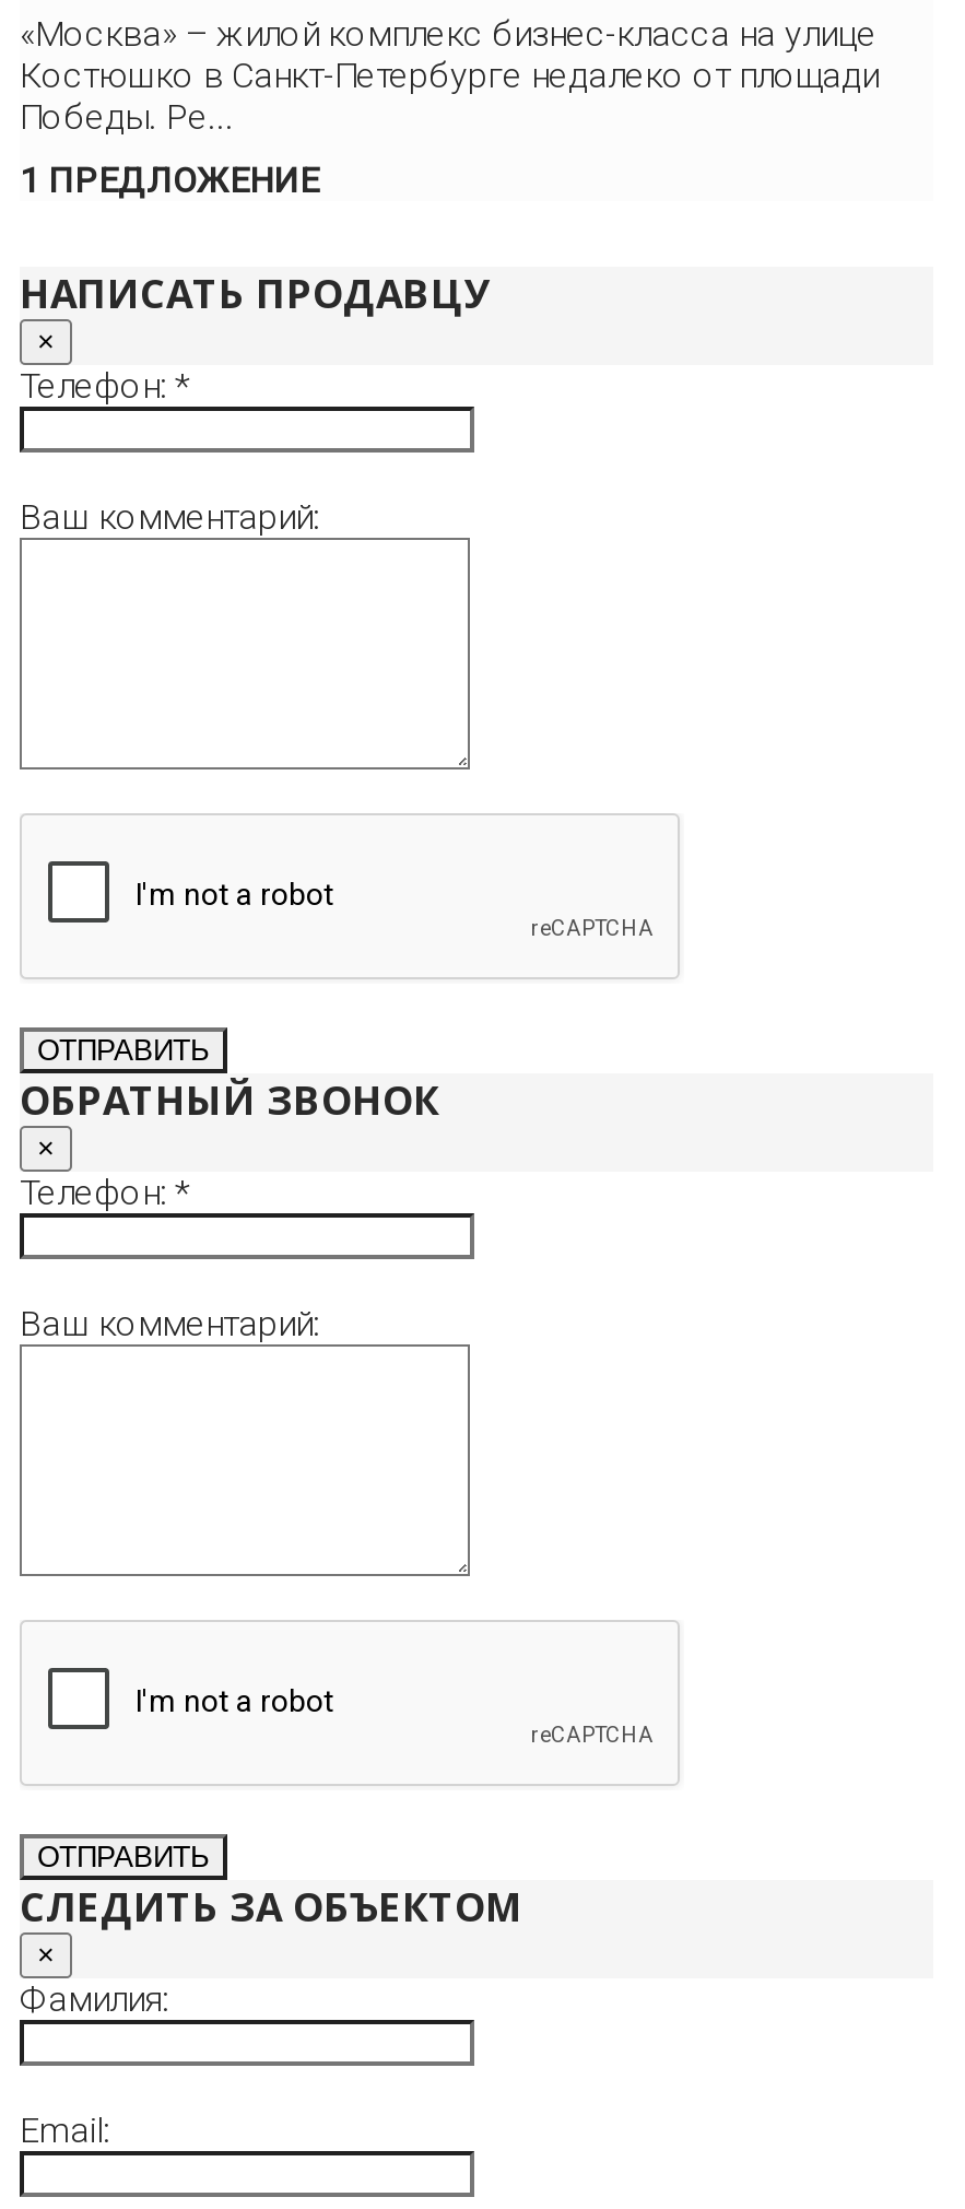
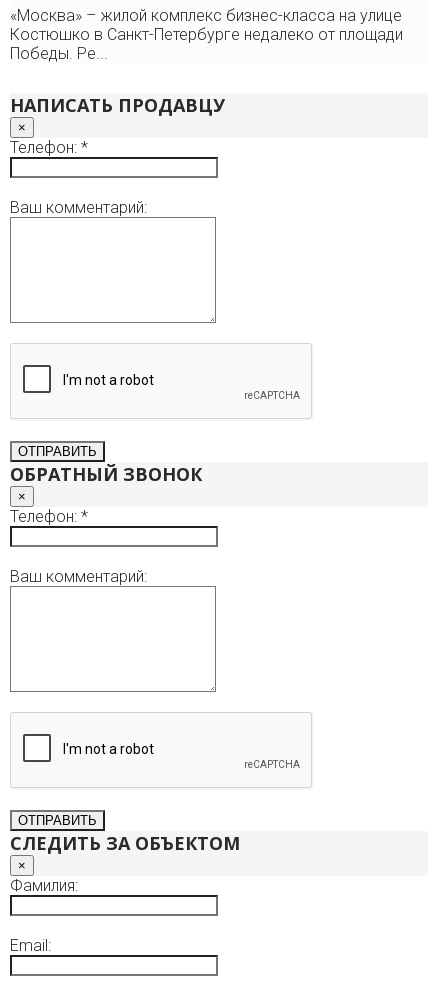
[20,160,319,202] 1 ПРЕДЛОЖЕНИЕ -> none

